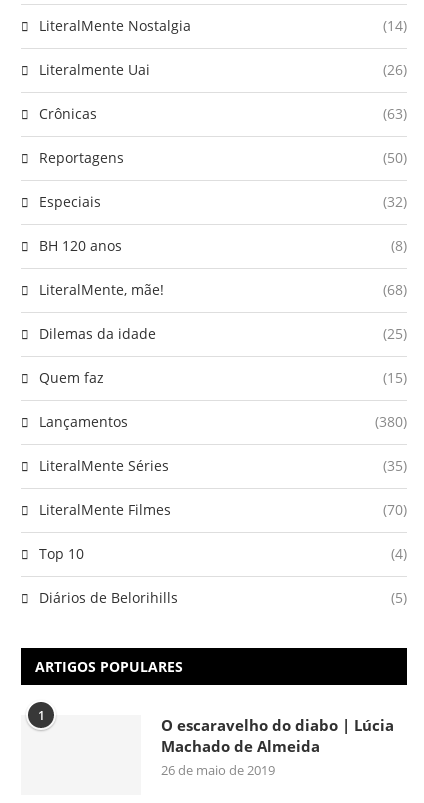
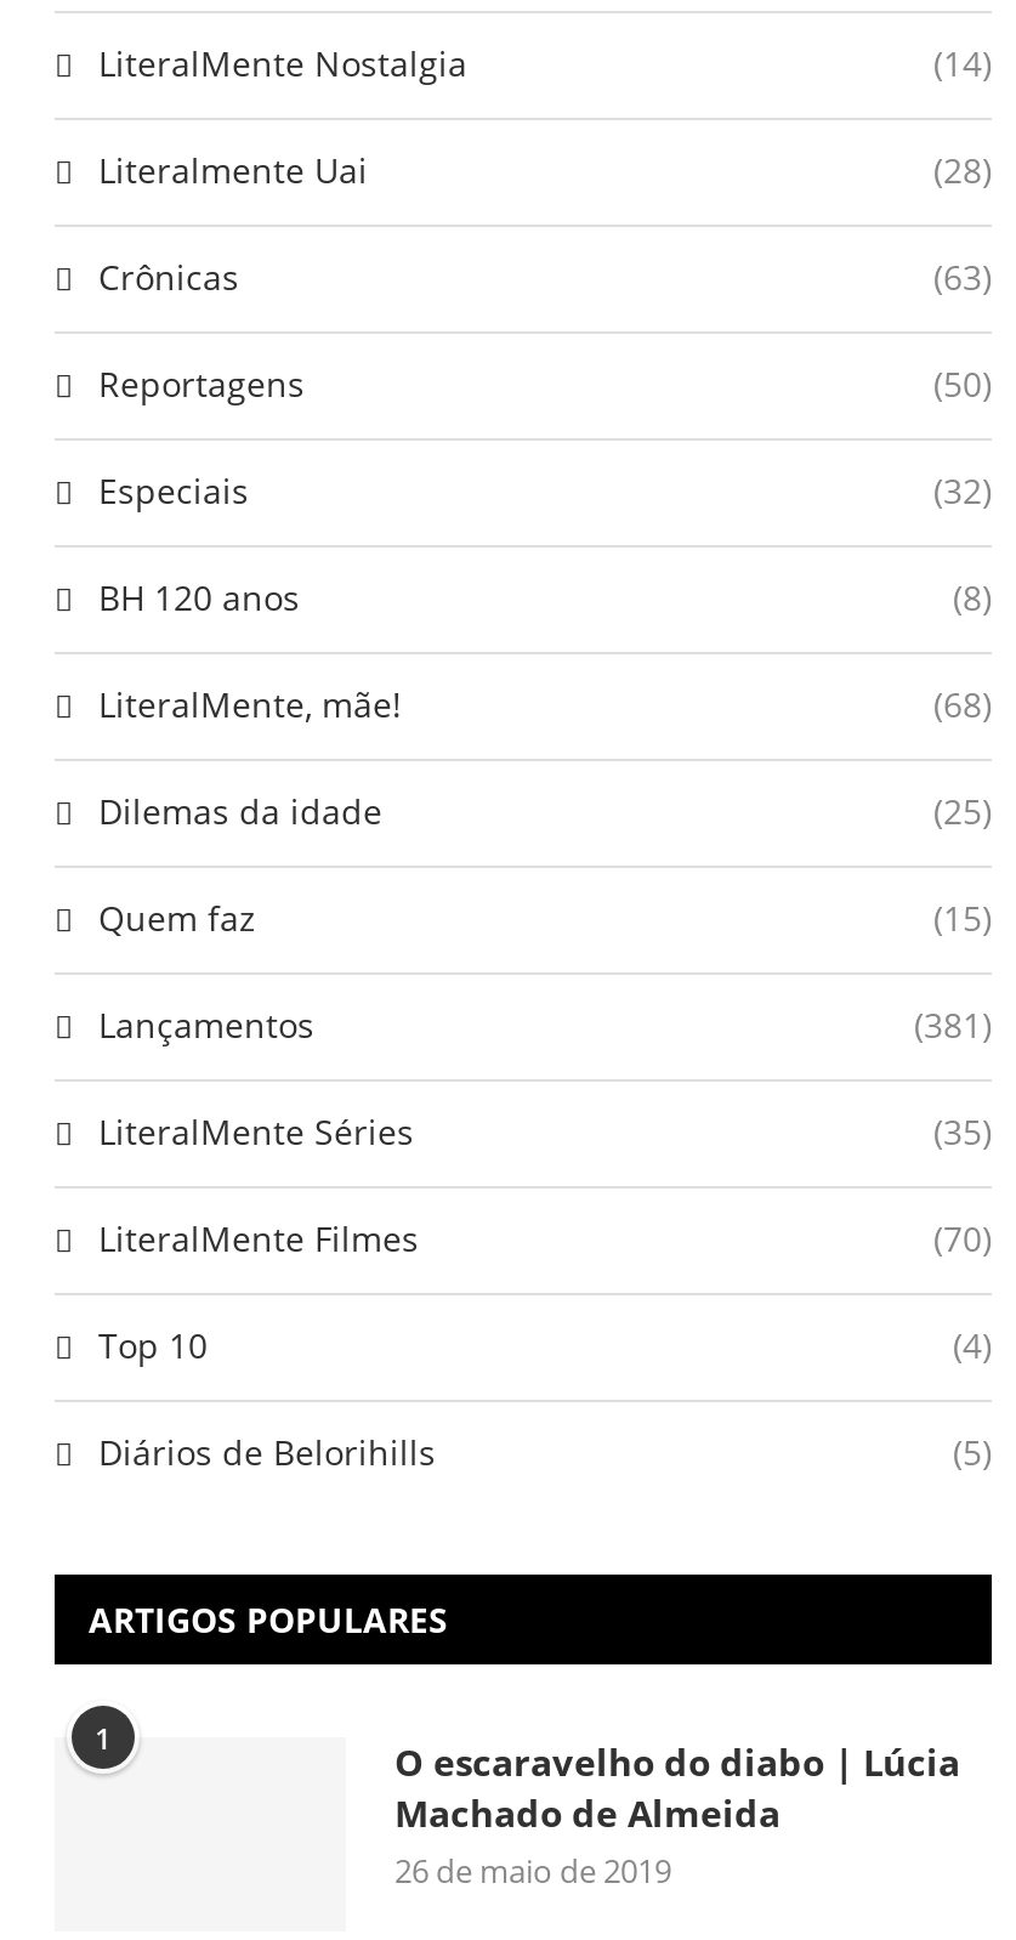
[383,60,407,79] (26) -> [933,146,992,193] (28)
[375,412,407,431] (380) -> [914,1001,992,1047] (381)

